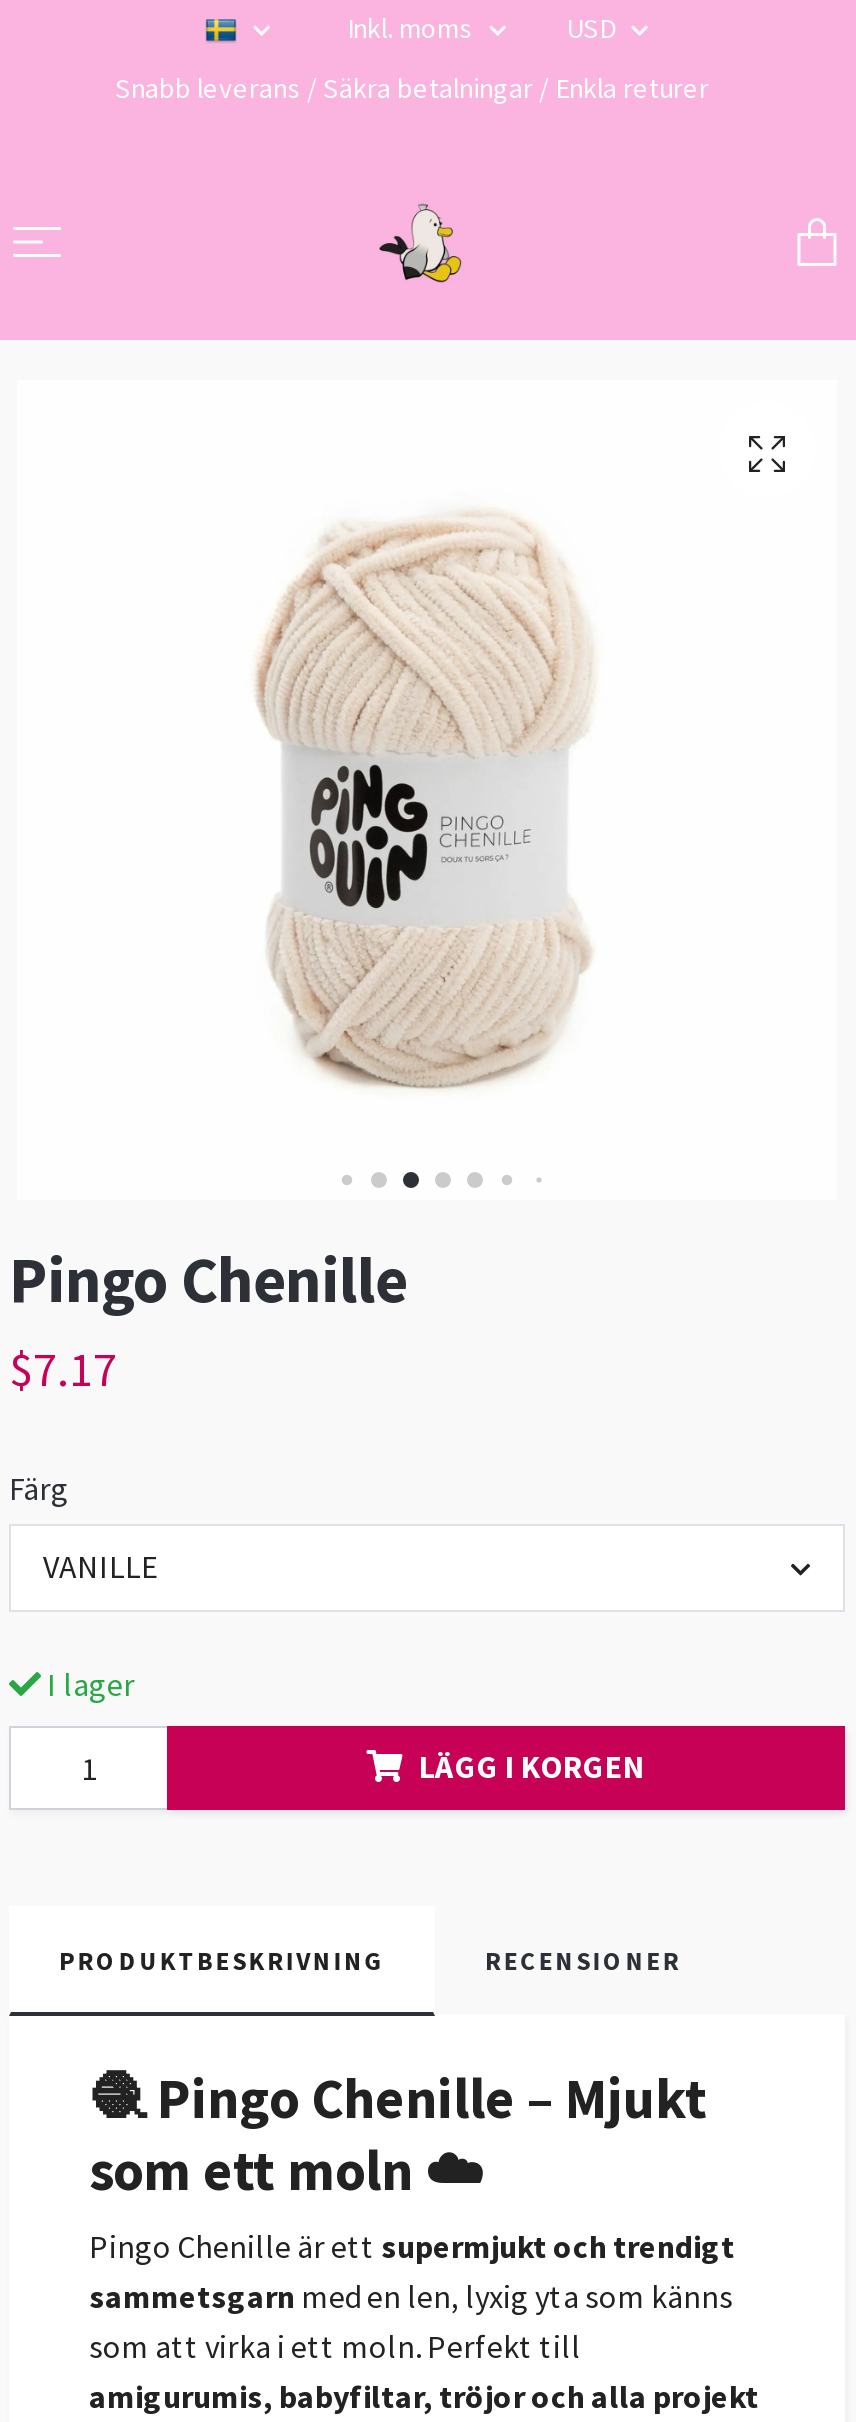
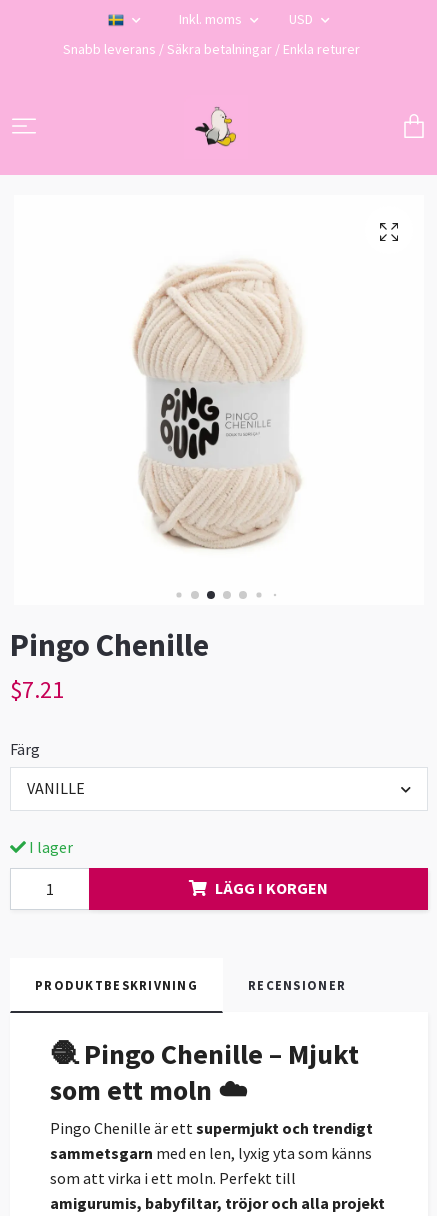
[9,1338,117,1400] $7.17 -> [10,674,64,705] $7.21

